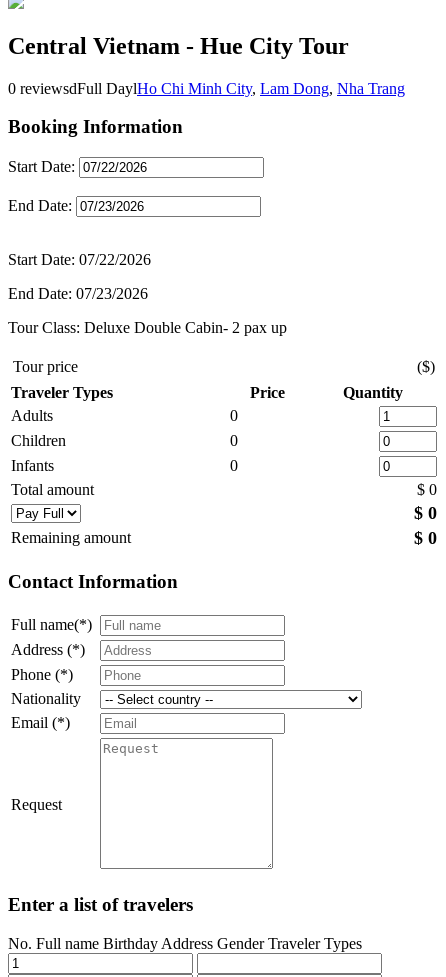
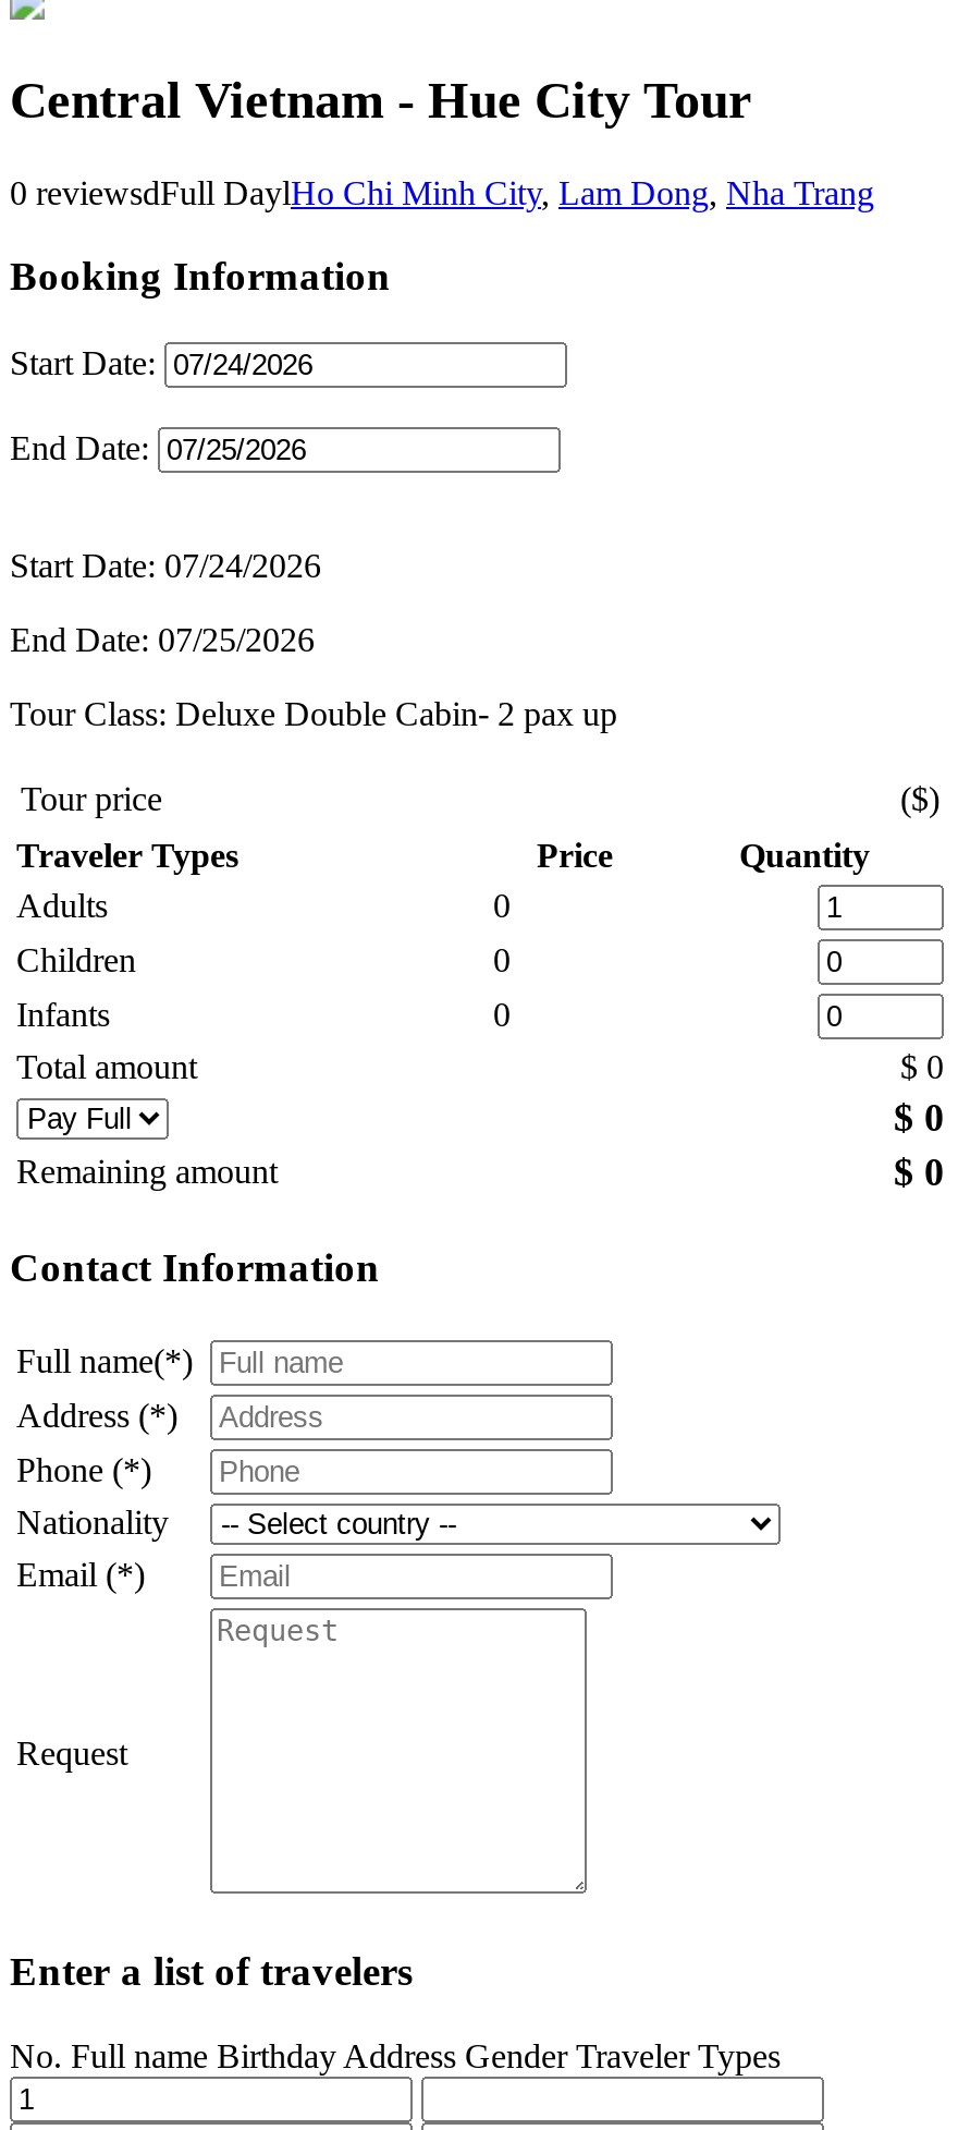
[8,251,151,268] Start Date: 07/22/2026 -> [10,547,321,584] Start Date: 07/24/2026
[8,285,148,302] End Date: 07/23/2026 -> [10,621,315,658] End Date: 07/25/2026

